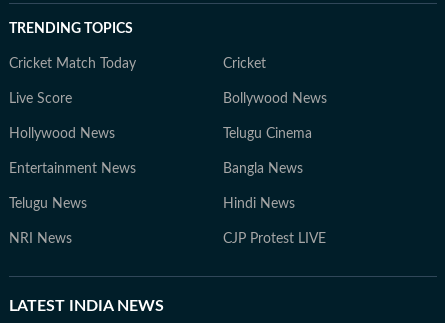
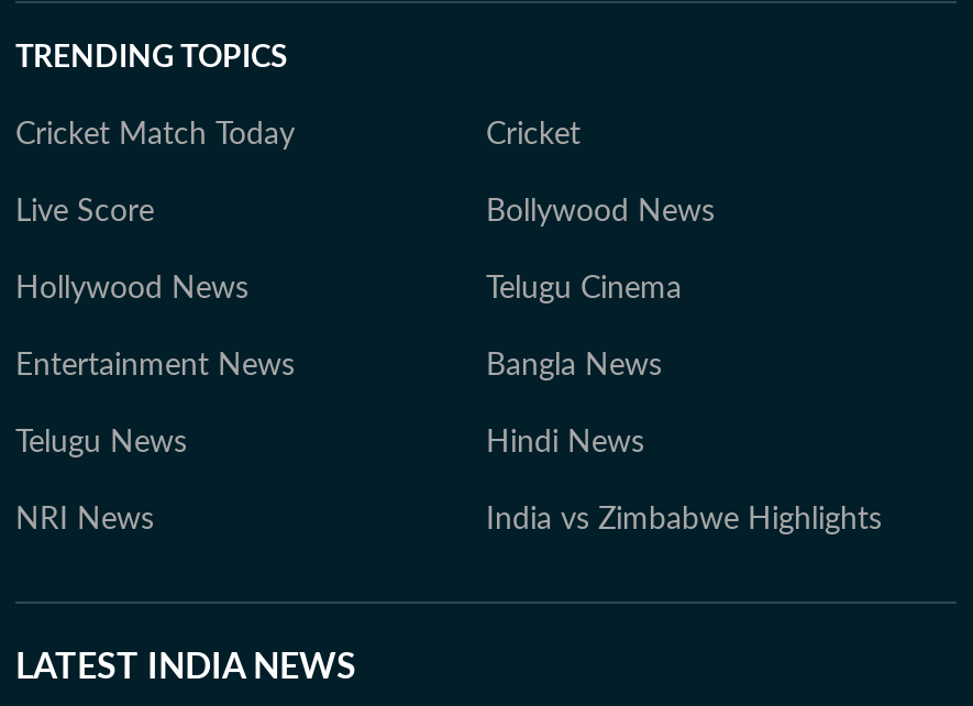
[223,232,326,246] CJP Protest LIVE -> [486,505,882,536] India vs Zimbabwe Highlights

